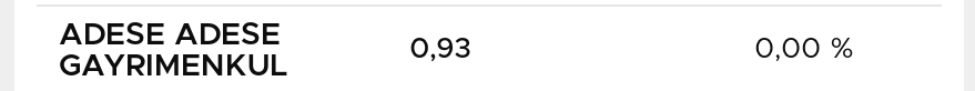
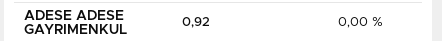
[410,36,472,64] 0,93 -> [182,16,210,29] 0,92

